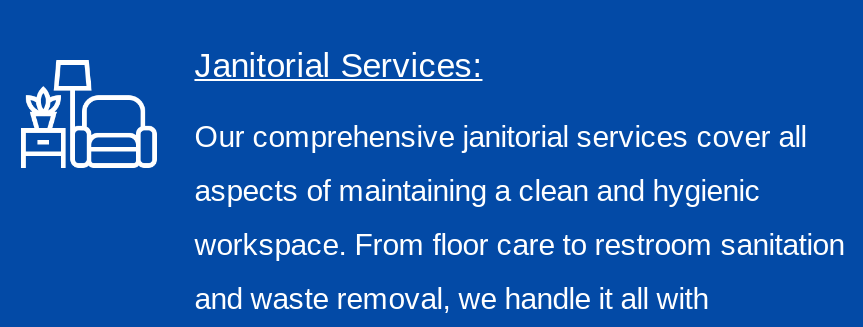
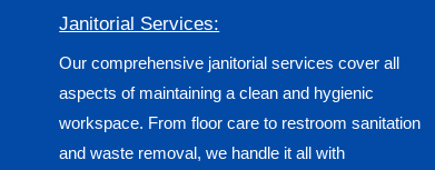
[18,57,160,171] [image] -> none

